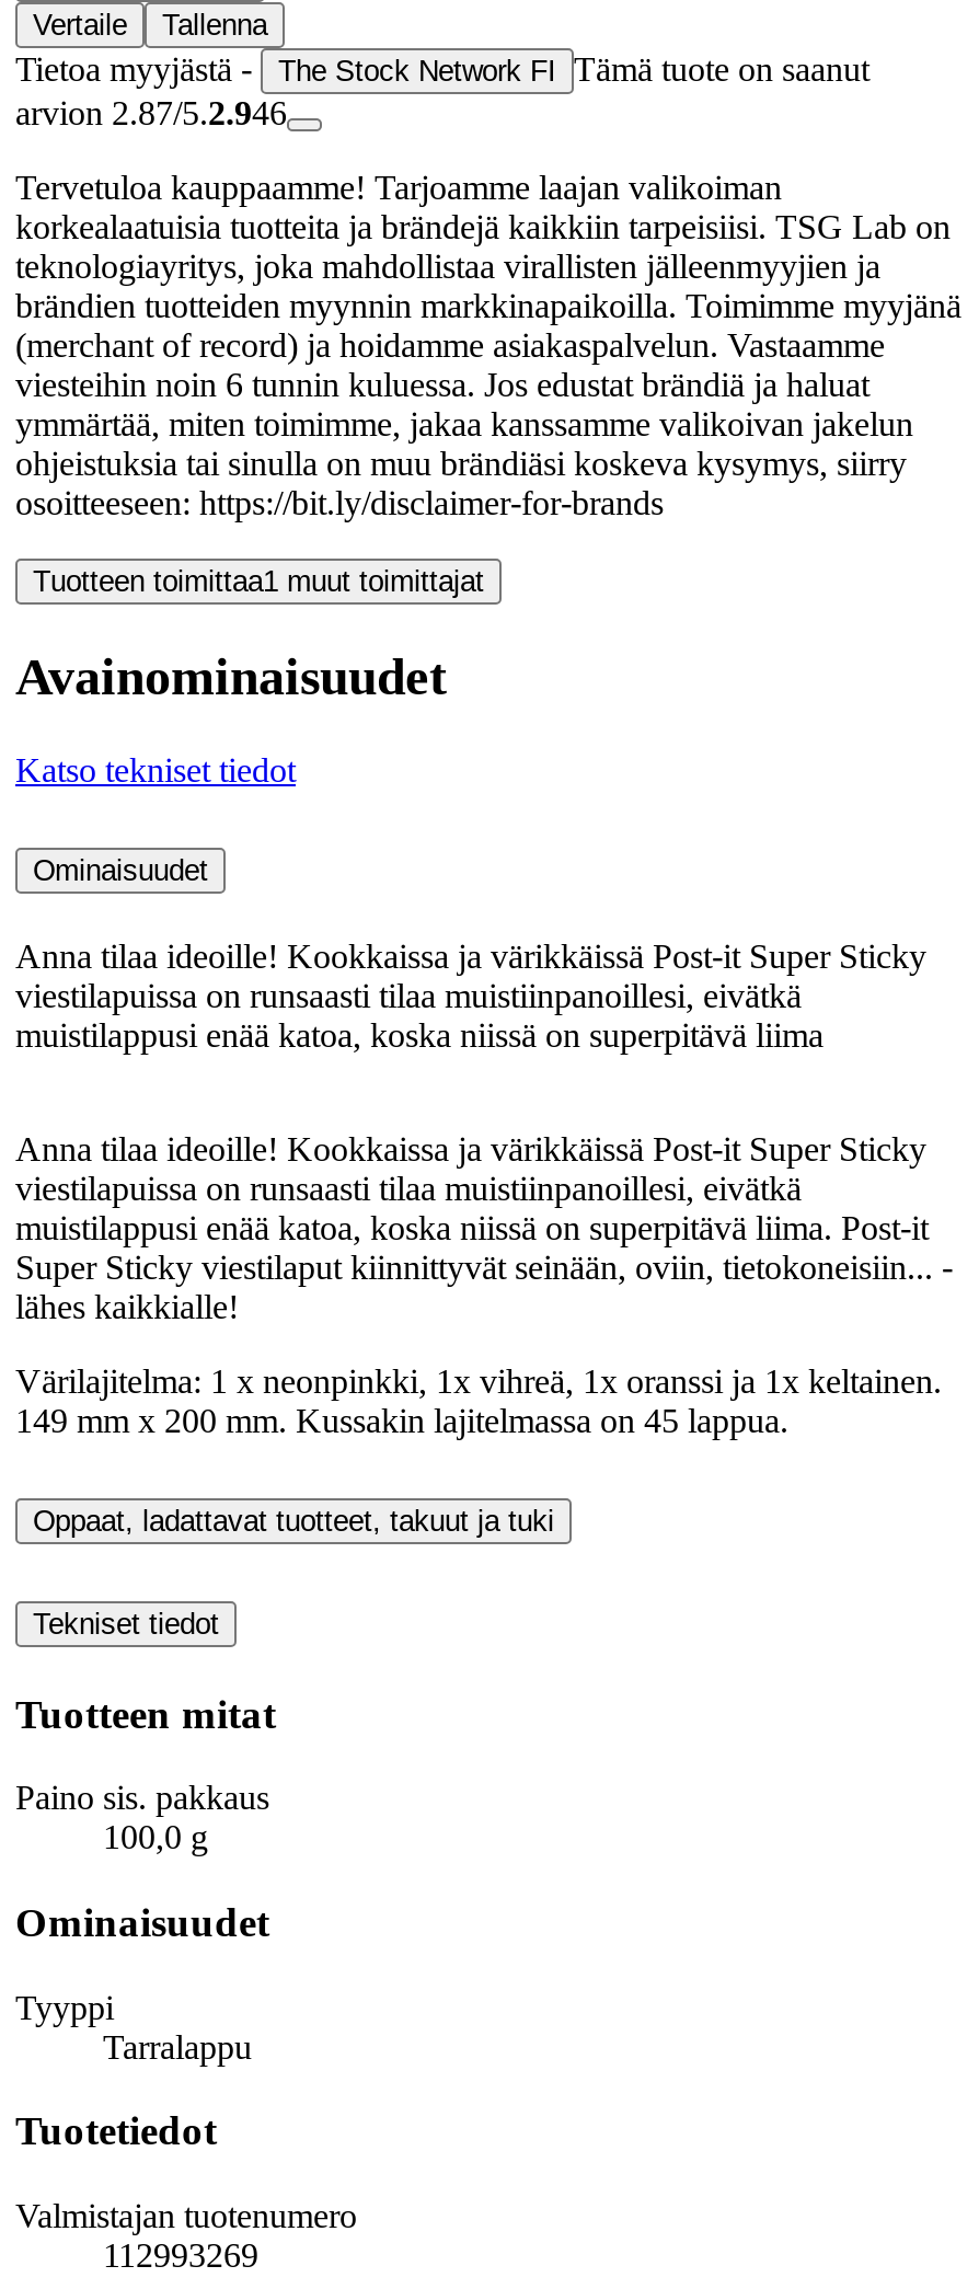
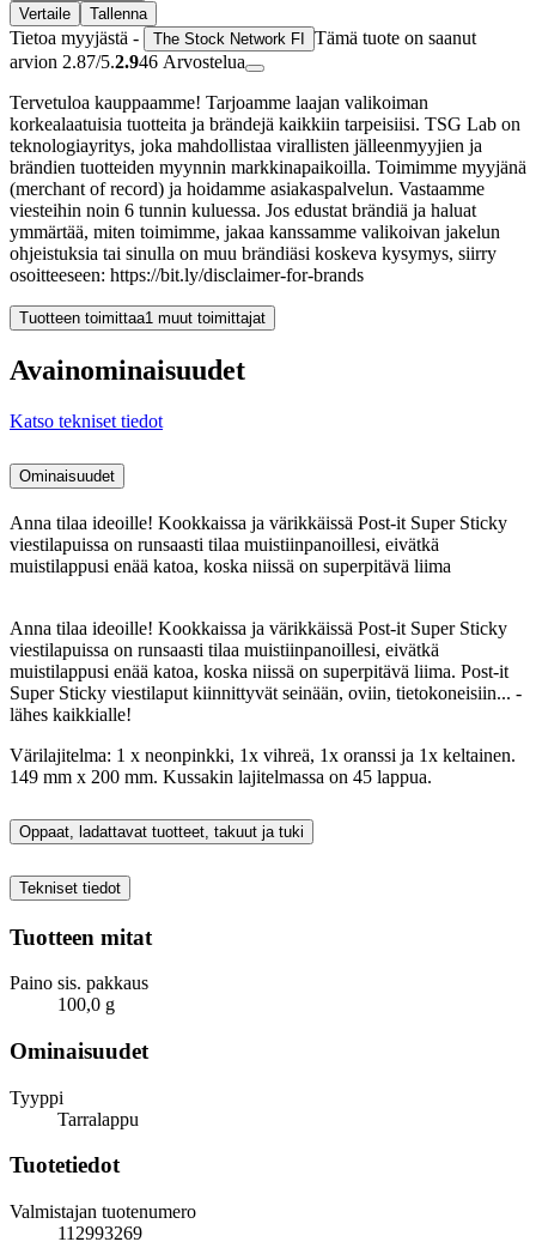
[15,95,287,132] arvion 2.87/5.2.946 -> [10,52,245,72] arvion 2.87/5.2.946 Arvostelua

